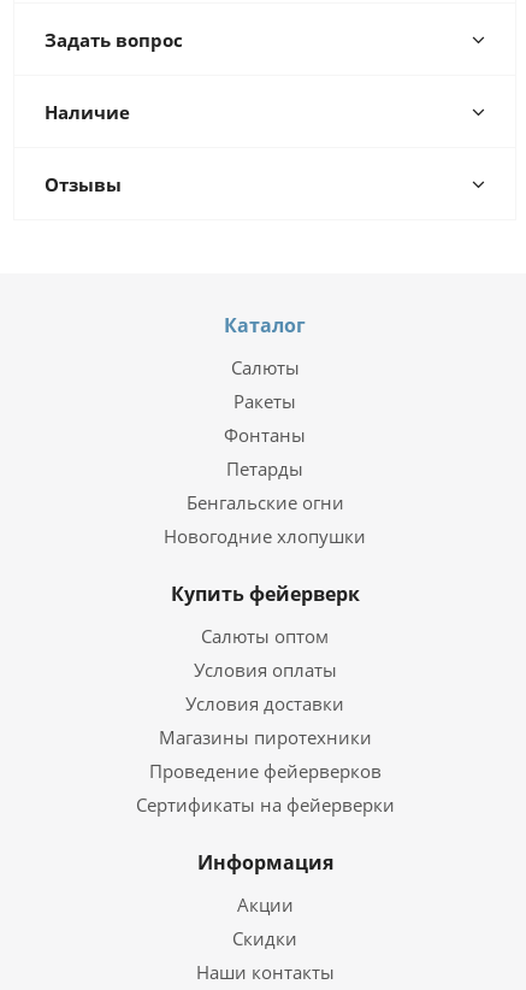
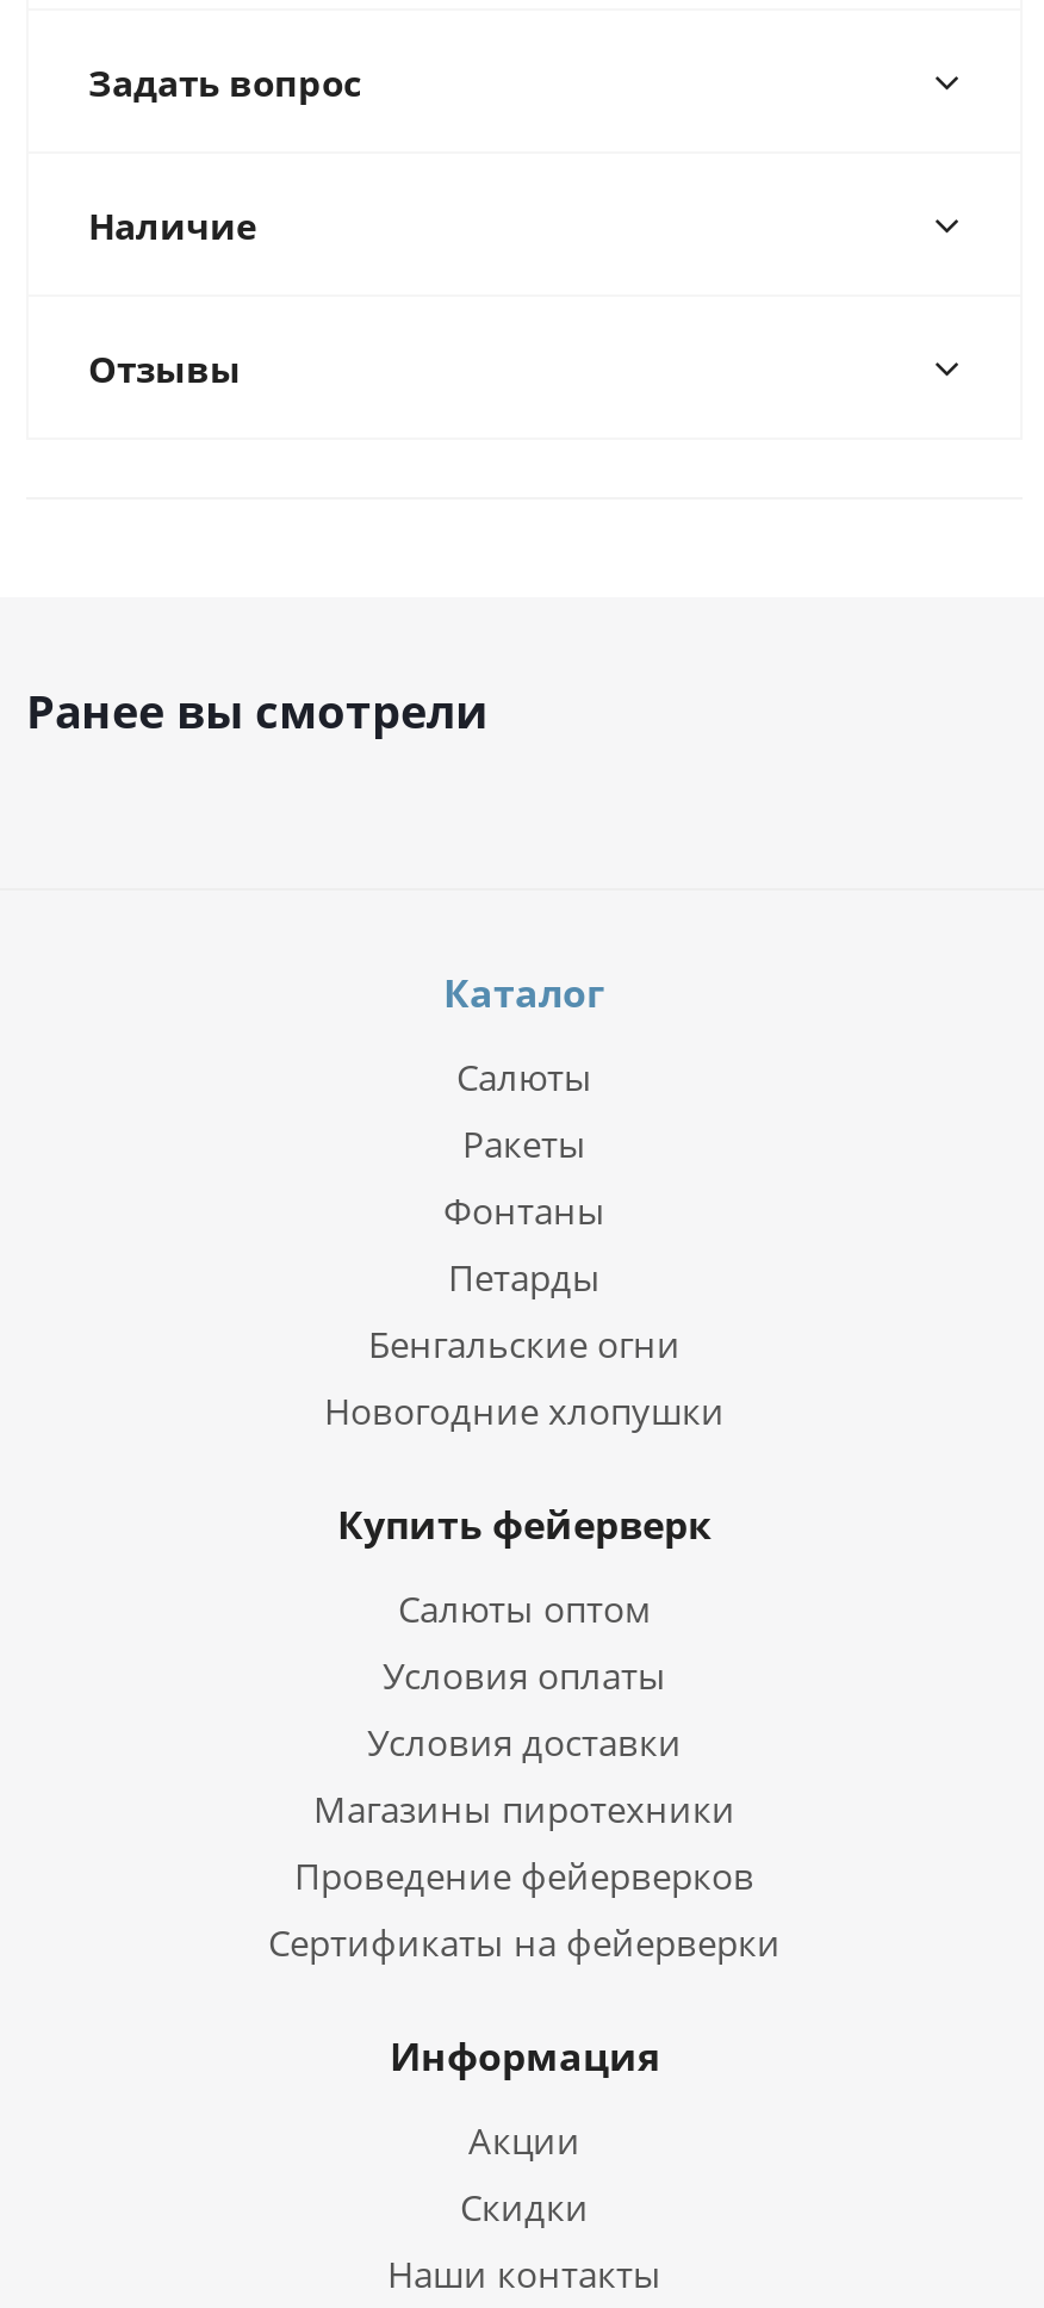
none -> [26,681,489,743] Ранее вы смотрели

